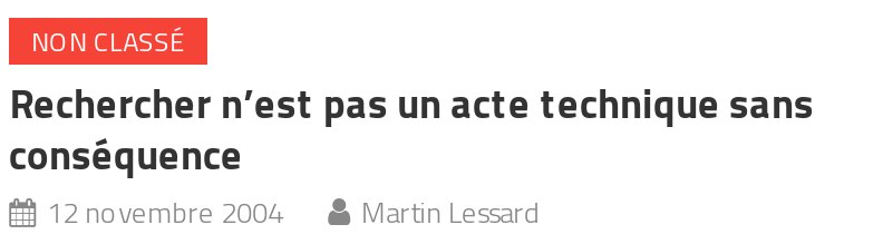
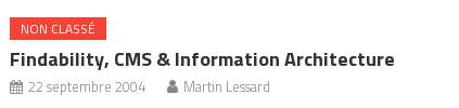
[9,74,814,234] Rechercher n’est pas un acte technique sans | conséquence | 12 novembre 2004 -> [10,44,395,97] Findability, CMS & Information Architecture | 22 septembre 2004

